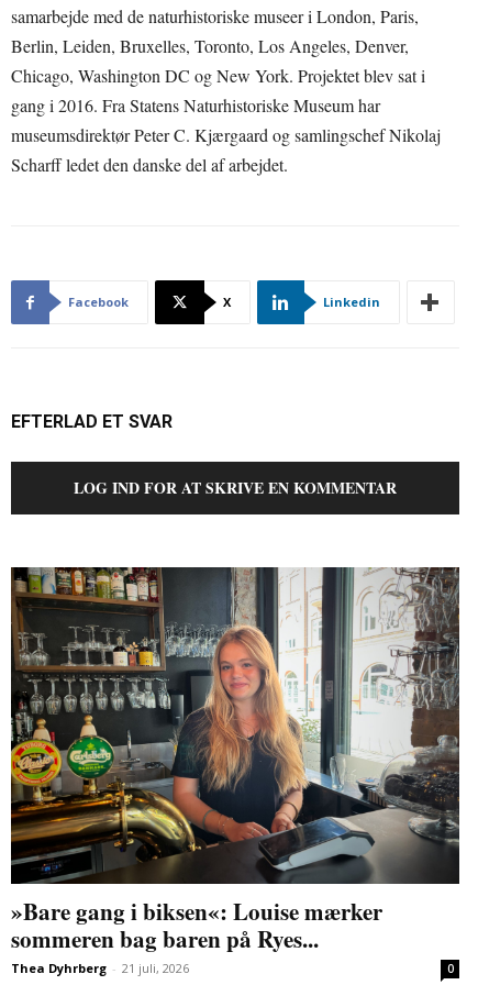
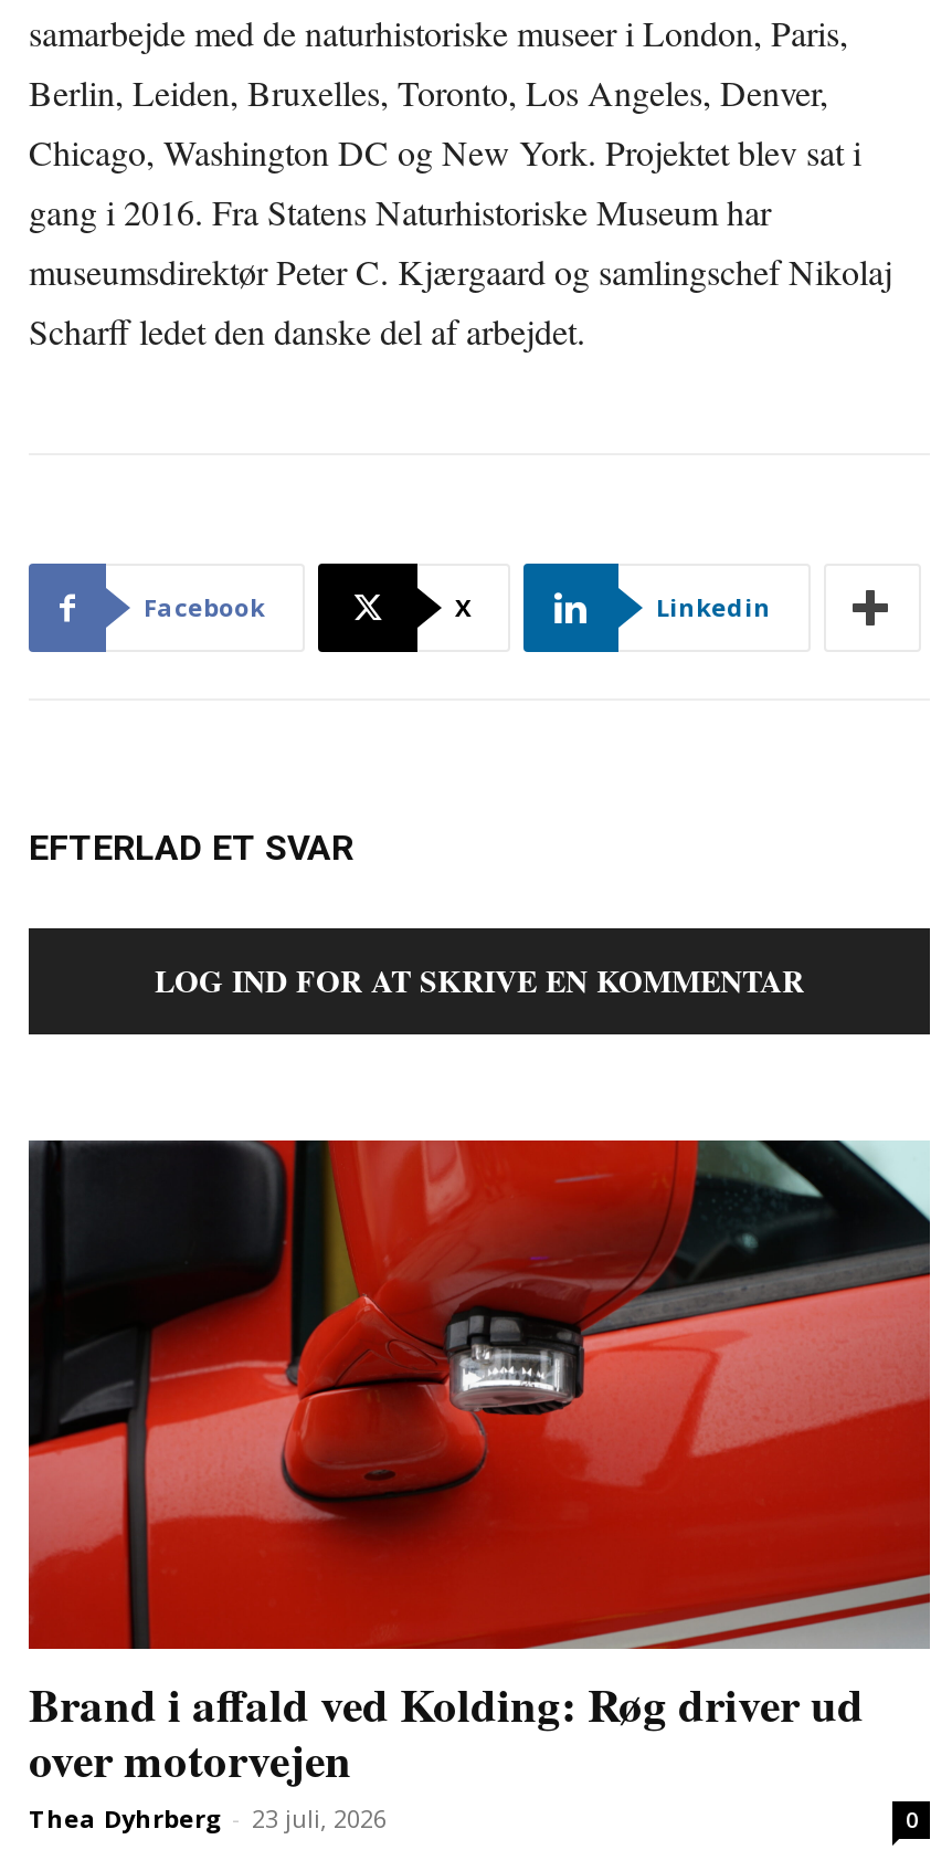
[10,566,460,977] [image] | »Bare gang i biksen«: Louise mærker | sommeren bag baren på Ryes... | Thea Dyhrberg - 21 juli, 2026 -> [27,1138,932,1833] [image] | Brand i affald ved Kolding: Røg driver ud | over motorvejen | Thea Dyhrberg - 23 juli, 2026

